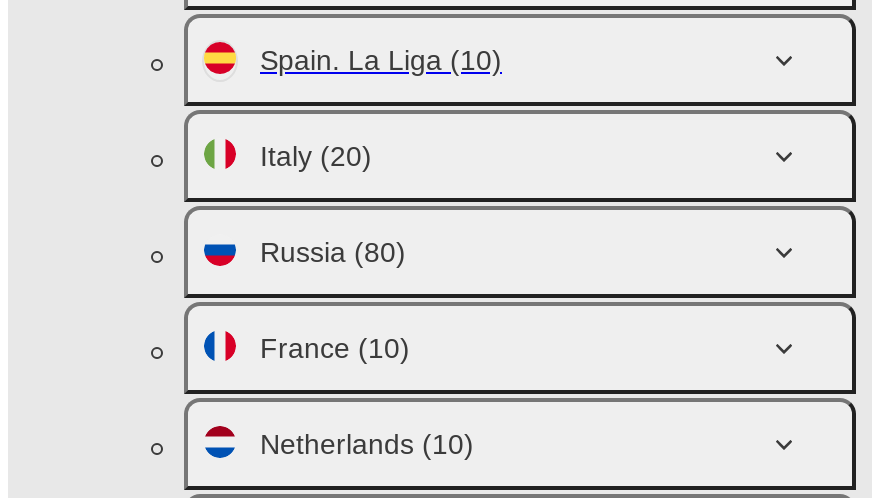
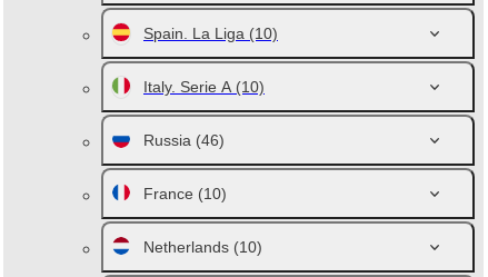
[260,140,372,172] Italy (20) -> [143,78,265,96] Italy. Serie A (10)
[260,236,406,268] Russia (80) -> [143,131,225,149] Russia (46)

